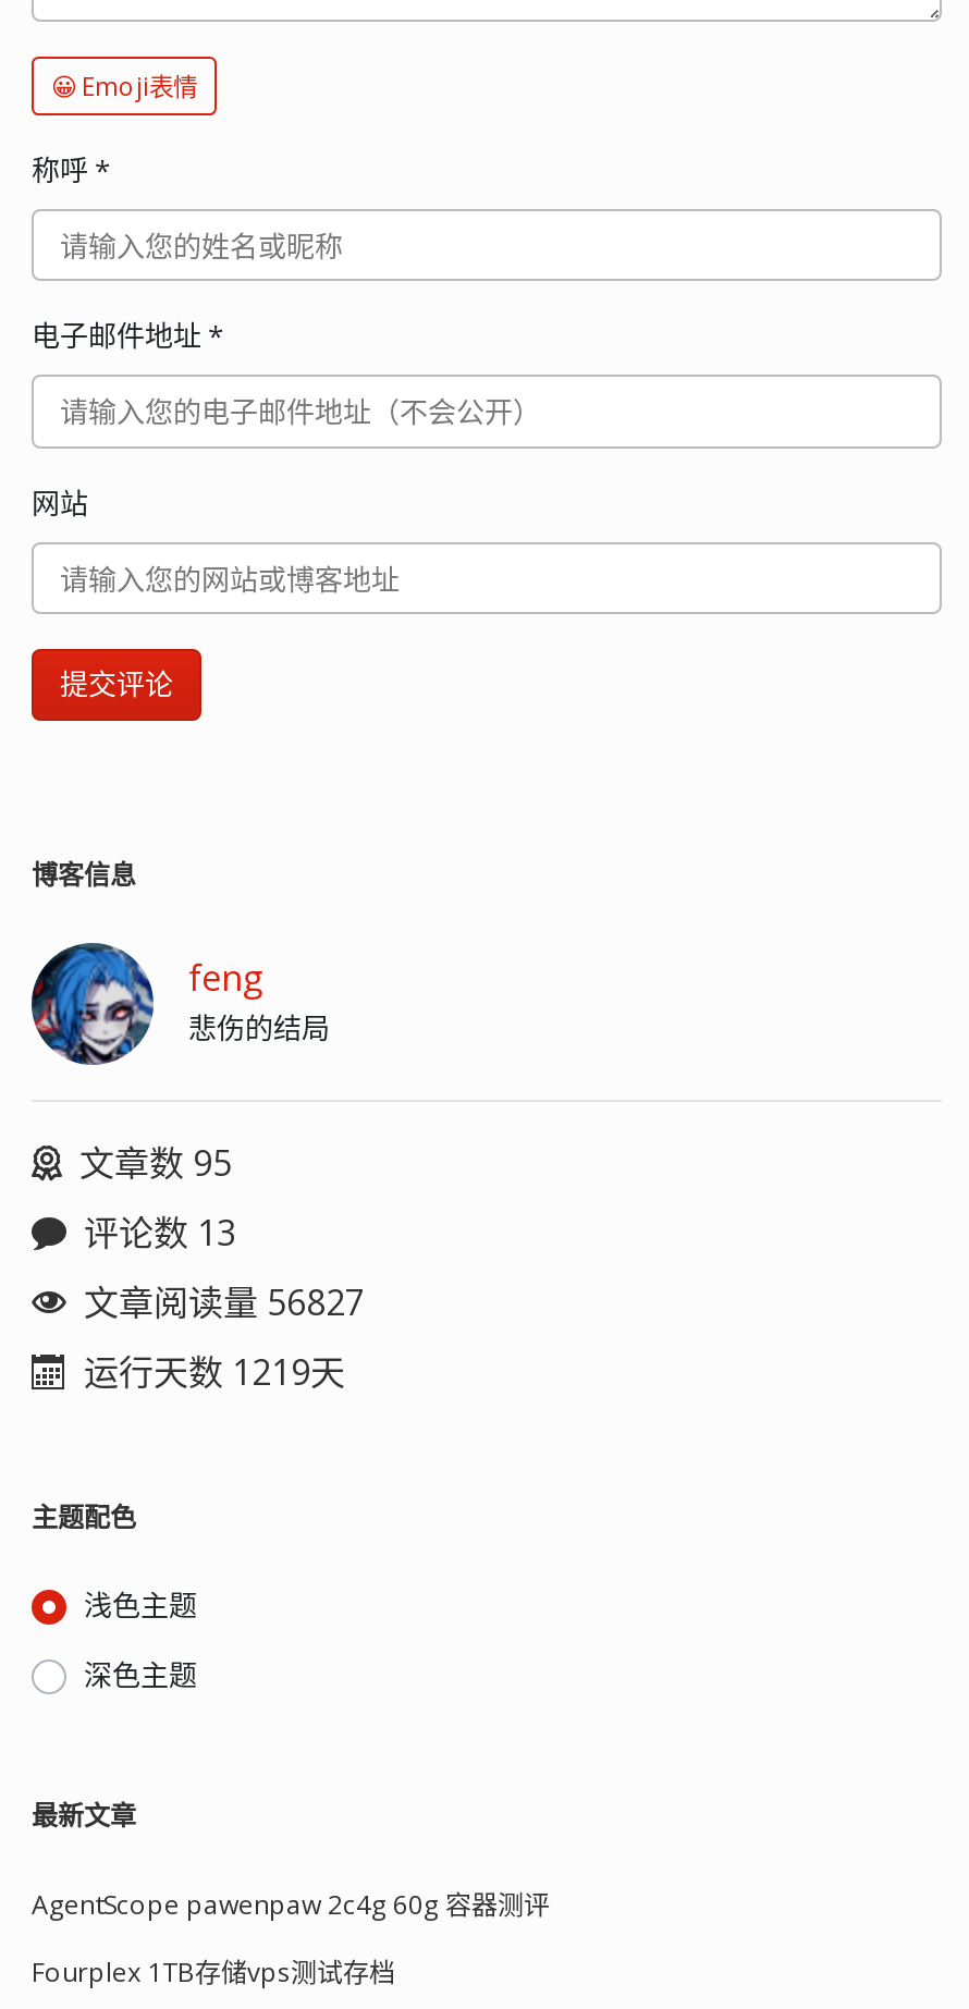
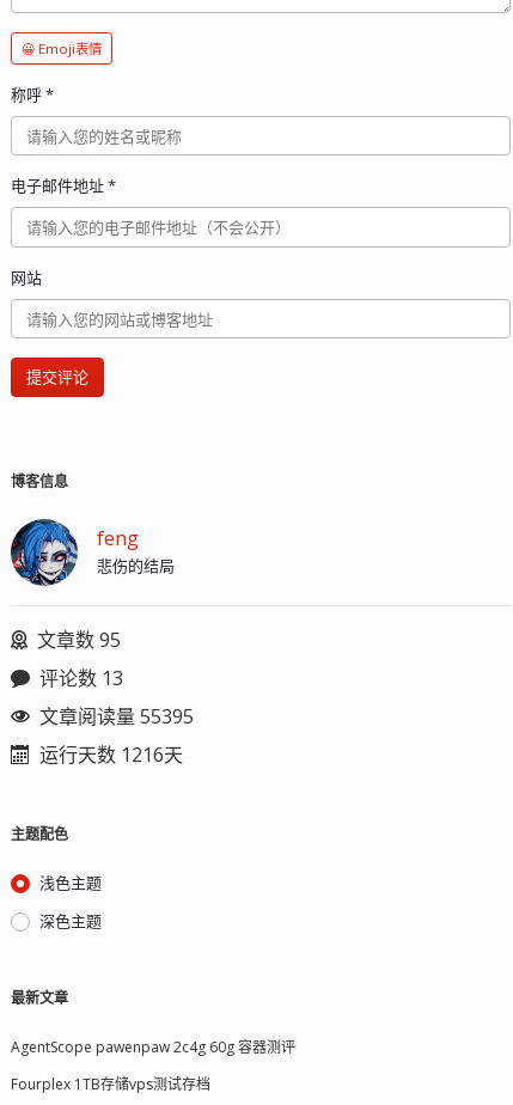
[84,1279,365,1327] 文章阅读量 56827 -> [39,704,194,730] 文章阅读量 55395
[84,1349,345,1397] 运行天数 1219天 -> [39,742,183,768] 运行天数 1216天

